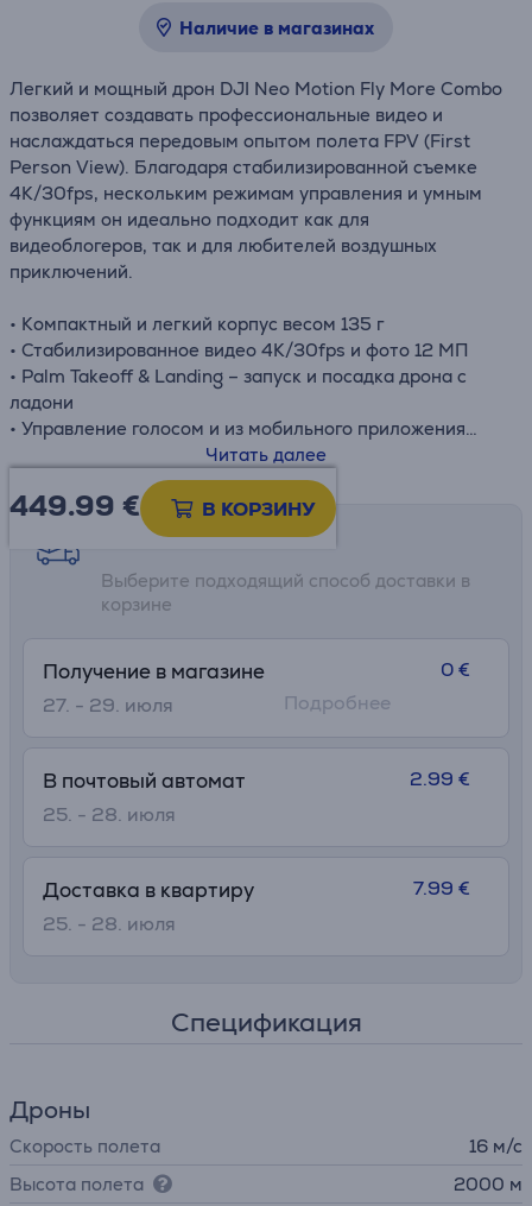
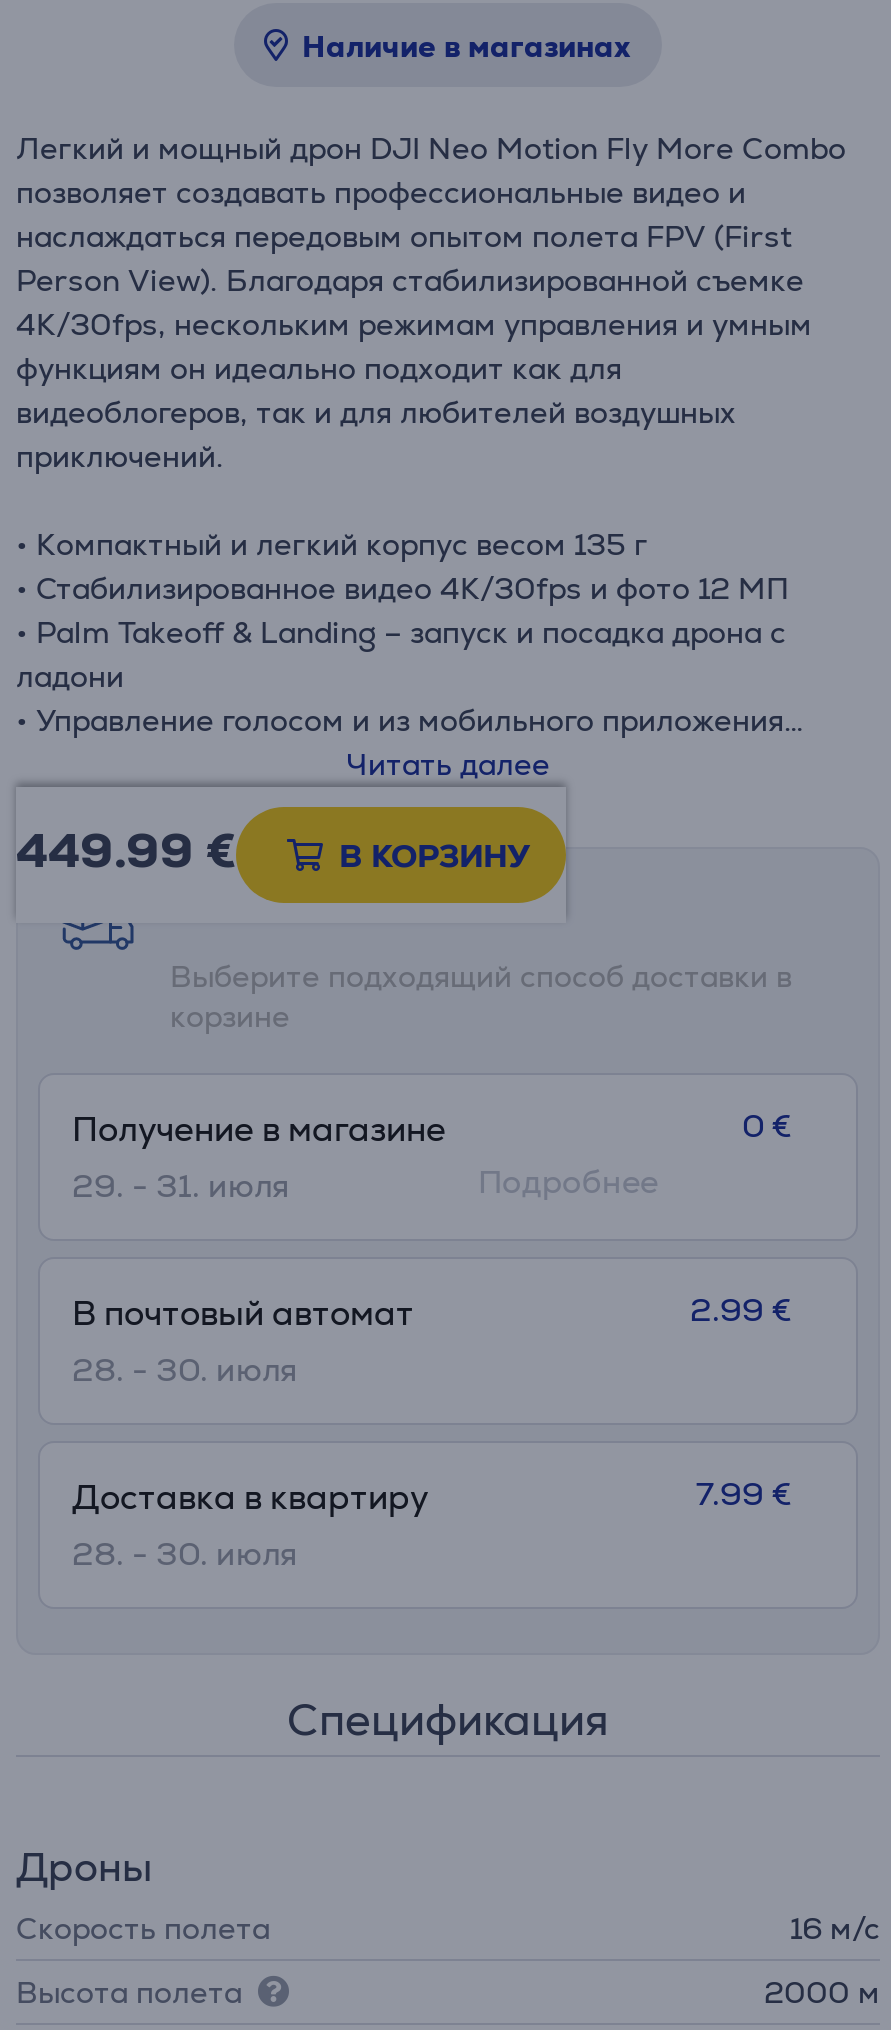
[43,693,173,718] 27. - 29. июля -> [72,1165,290,1207] 29. - 31. июля
[43,802,176,827] 25. - 28. июля -> [72,1349,298,1391] 28. - 30. июля
[43,911,176,936] 25. - 28. июля -> [72,1533,298,1575] 28. - 30. июля

